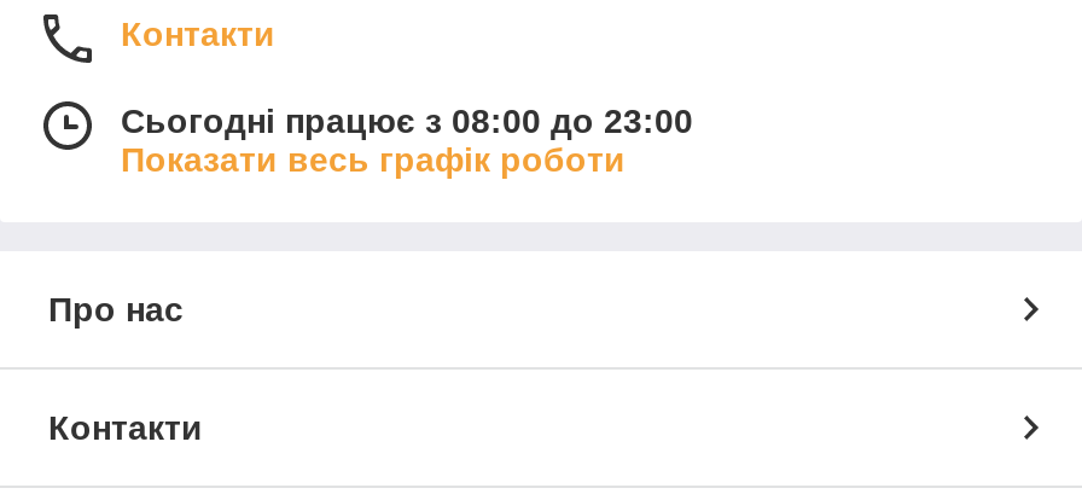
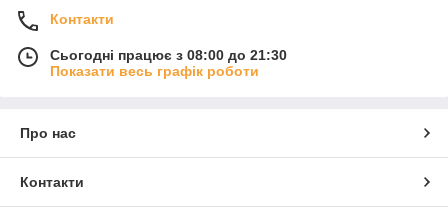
[121,101,693,140] Сьогодні працює з 08:00 до 23:00 -> [50,47,287,63] Сьогодні працює з 08:00 до 21:30

